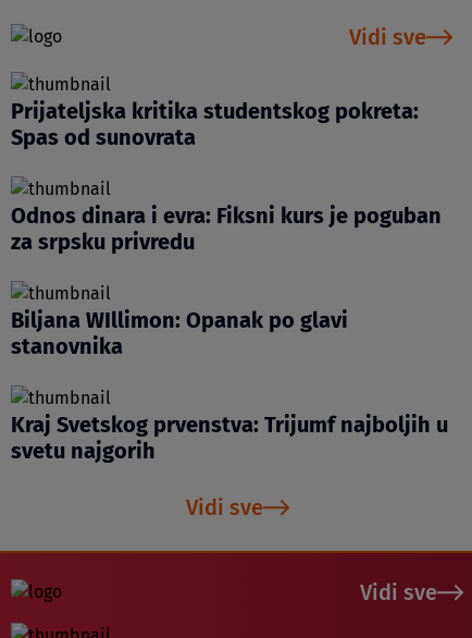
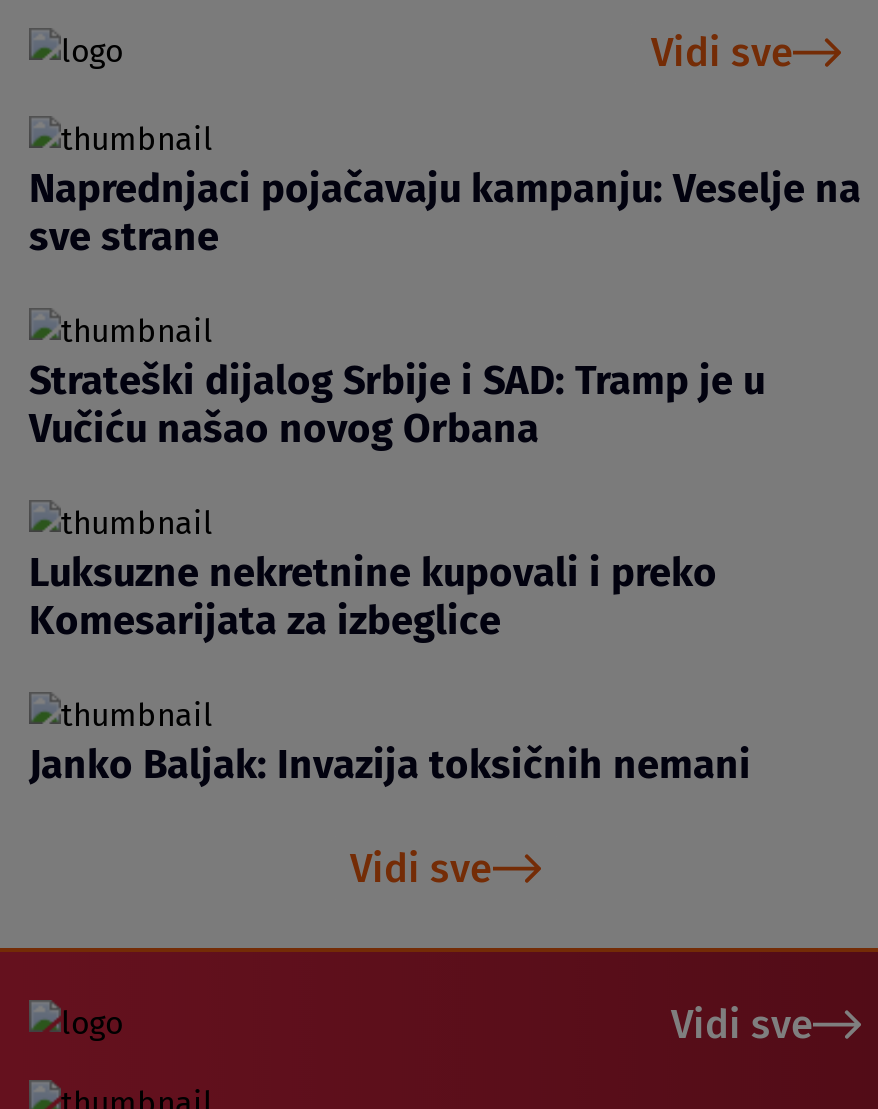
[11,98,419,150] Prijateljska kritika studentskog pokreta: | Spas od sunovrata -> [29,165,861,261] Naprednjaci pojačavaju kampanju: Veselje na | sve strane
[11,203,442,255] Odnos dinara i evra: Fiksni kurs je poguban | za srpsku privredu -> [29,357,765,453] Strateški dijalog Srbije i SAD: Tramp je u | Vučiću našao novog Orbana
[11,307,348,359] Biljana WIllimon: Opanak po glavi | stanovnika -> [29,549,717,645] Luksuzne nekretnine kupovali i preko | Komesarijata za izbeglice
[11,412,448,464] Kraj Svetskog prvenstva: Trijumf najboljih u | svetu najgorih -> [29,741,751,789] Janko Baljak: Invazija toksičnih nemani

